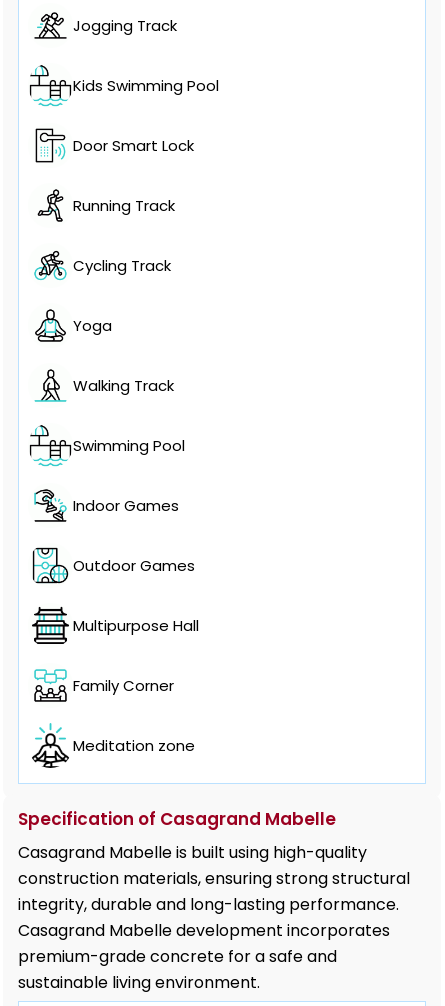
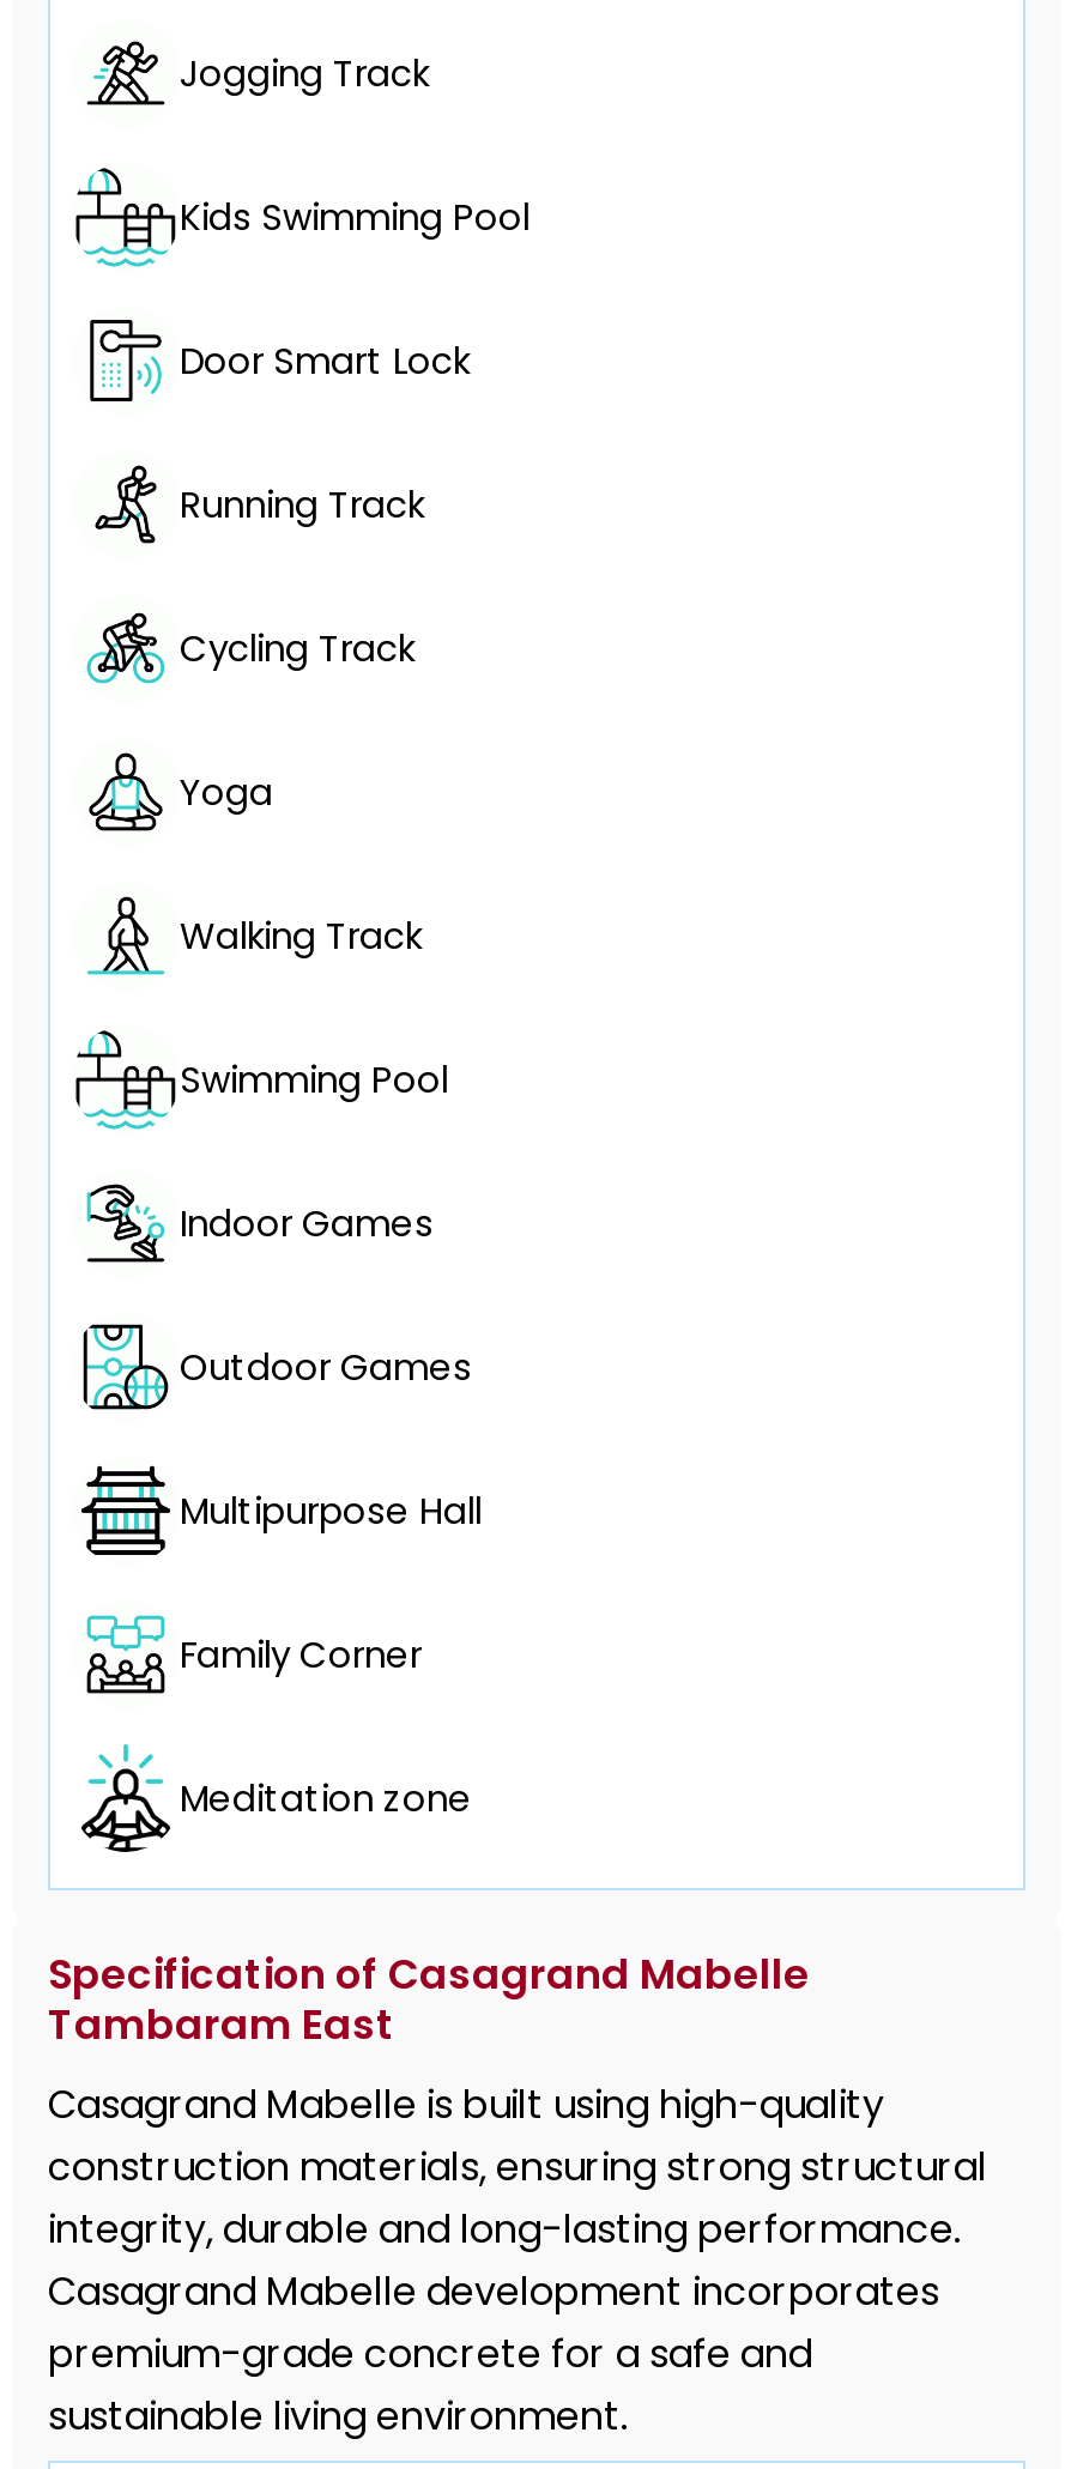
none -> [48,1997,395,2054] Tambaram East

